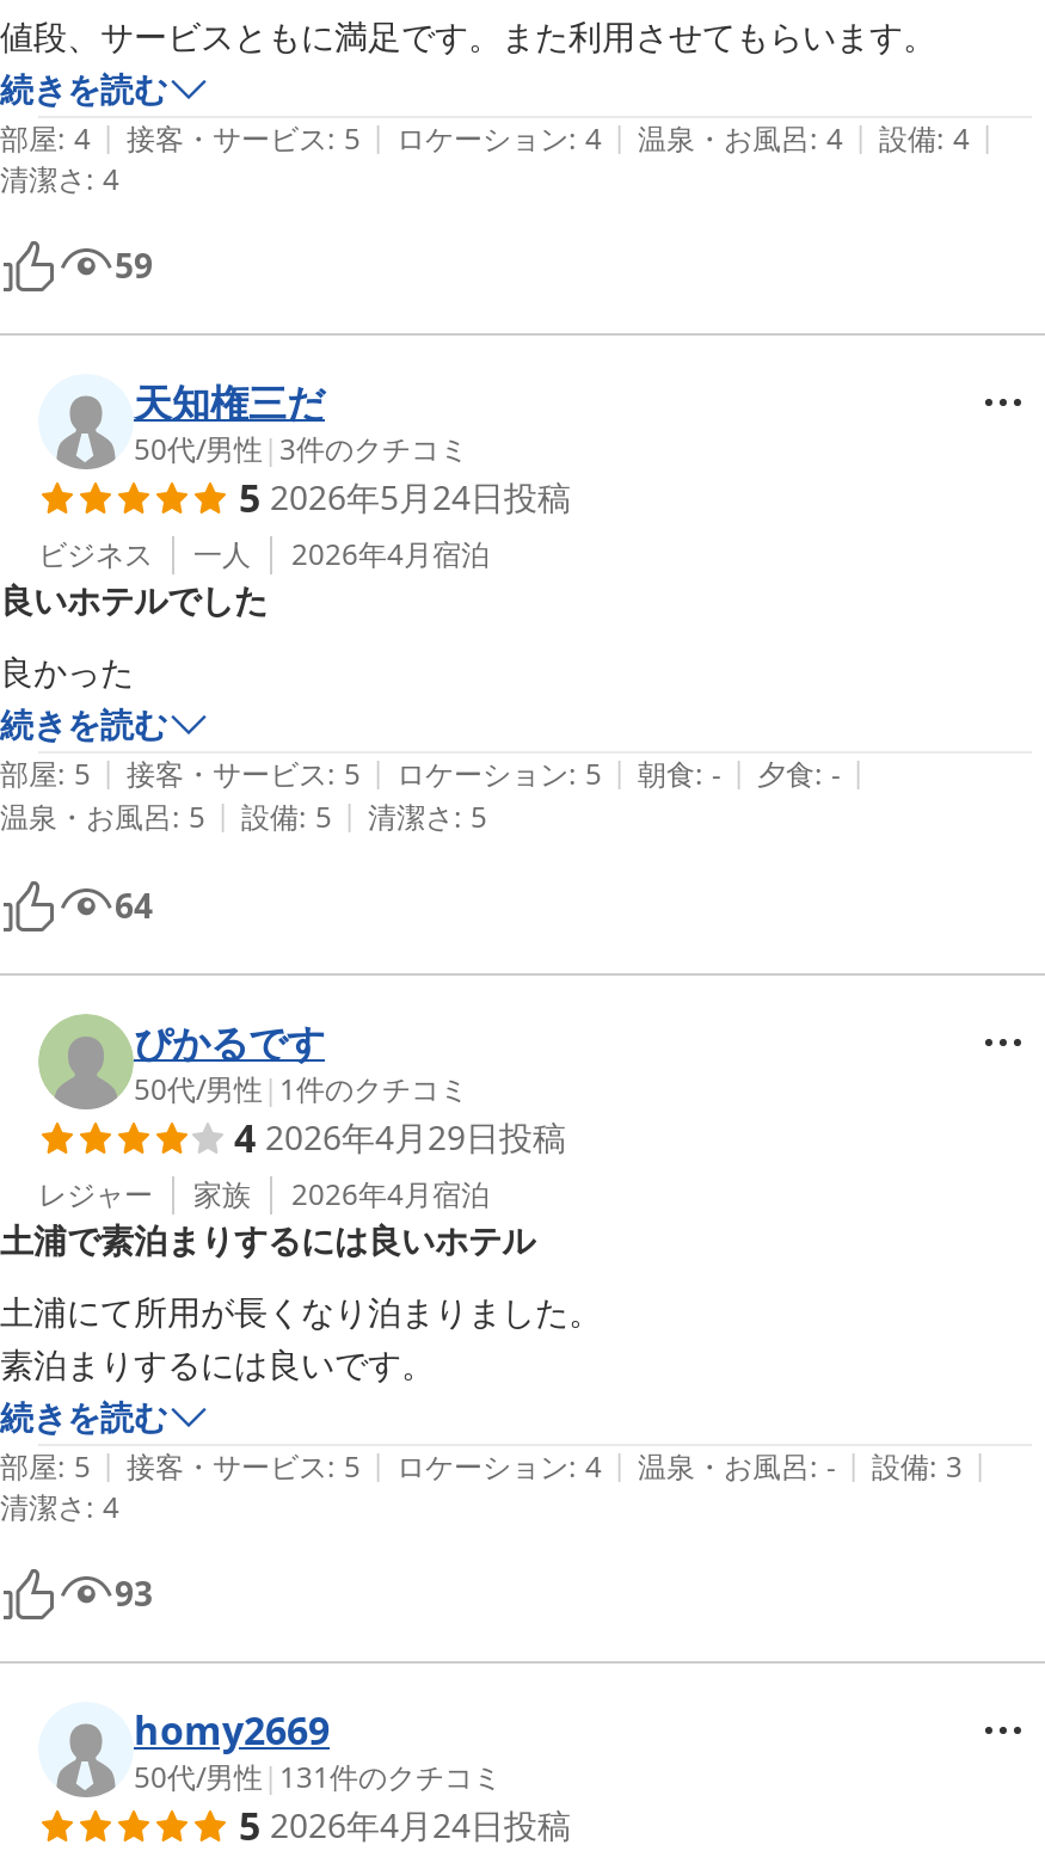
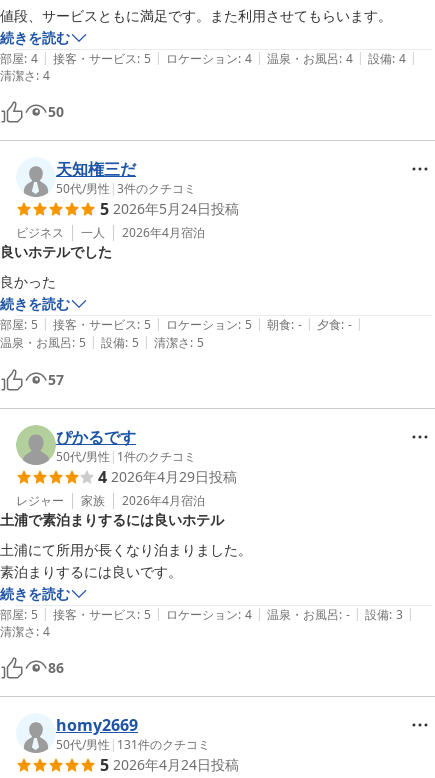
[115,242,153,288] 59 -> [48,102,64,121] 50
[115,883,153,928] 64 -> [48,370,64,389] 57
[115,1570,153,1616] 93 -> [48,658,64,677] 86

